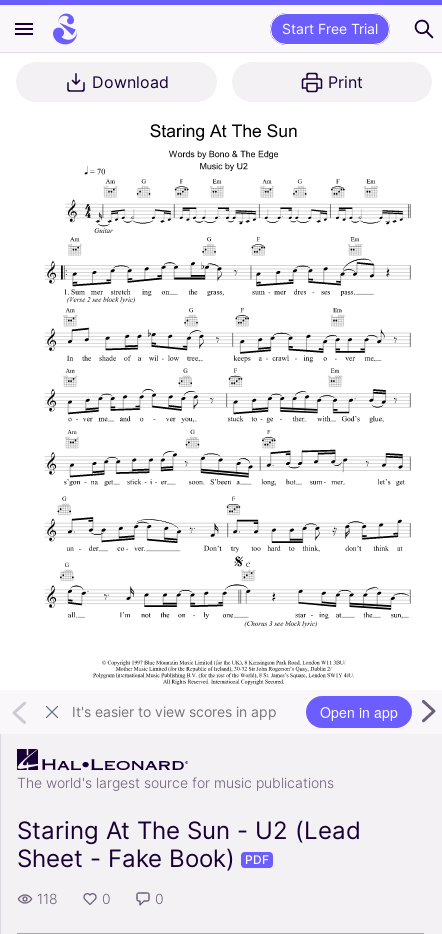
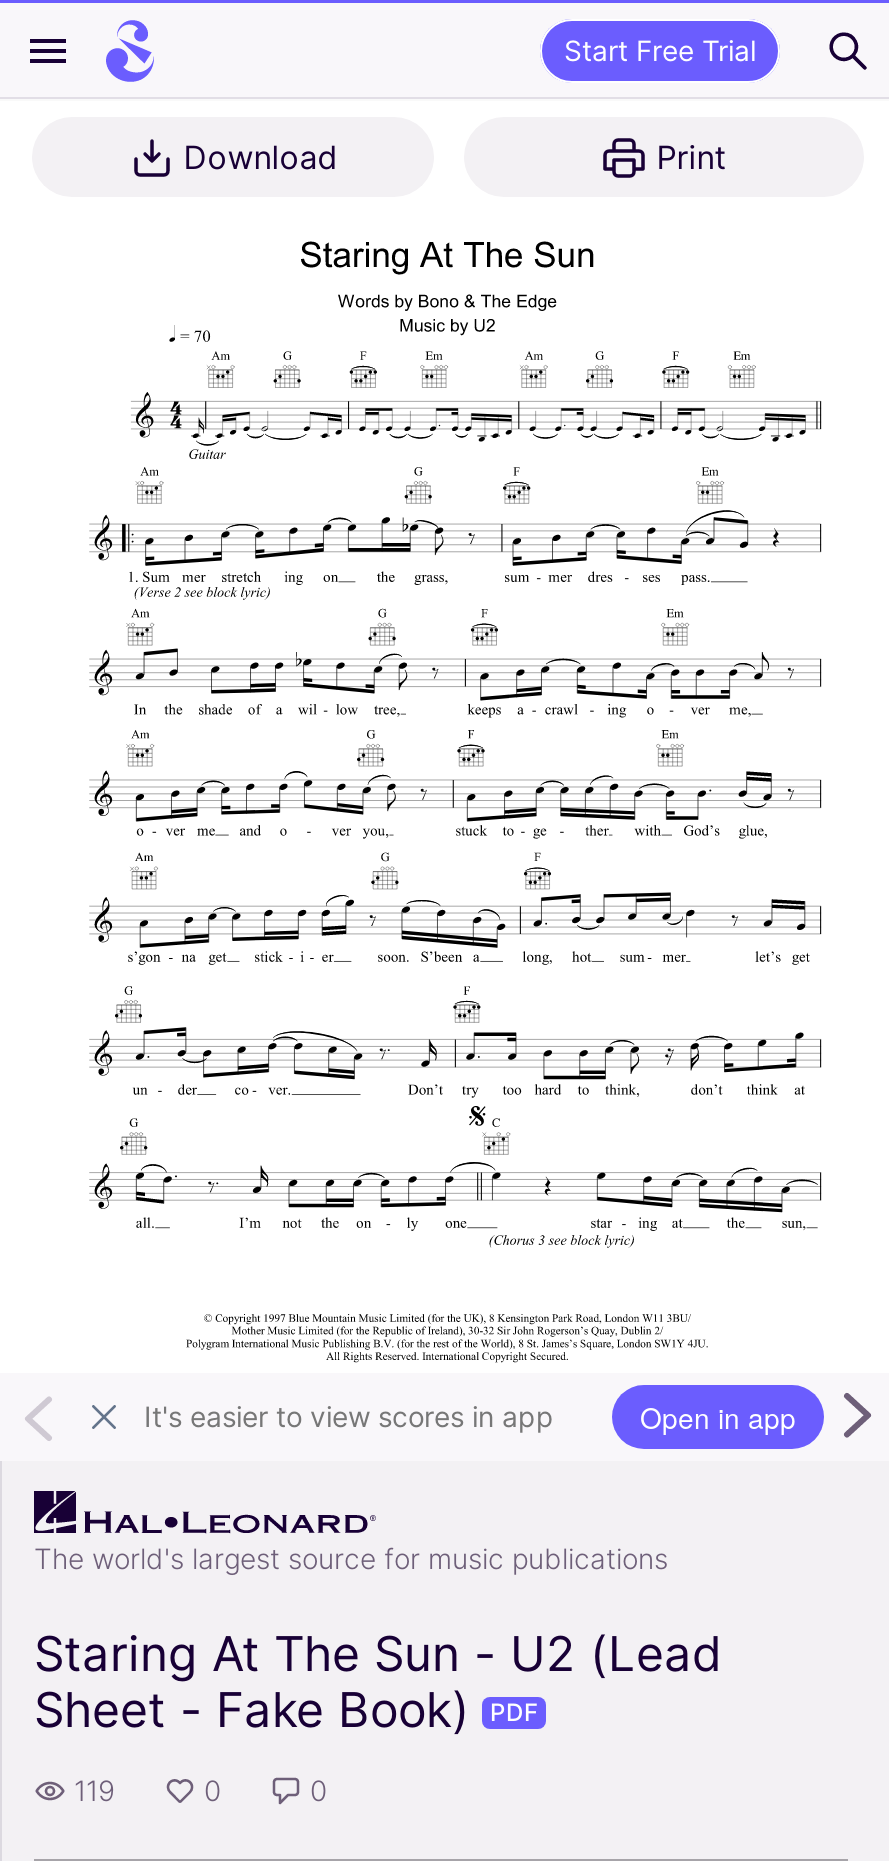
[37,890,58,907] 118 -> [74,1774,116,1808] 119

